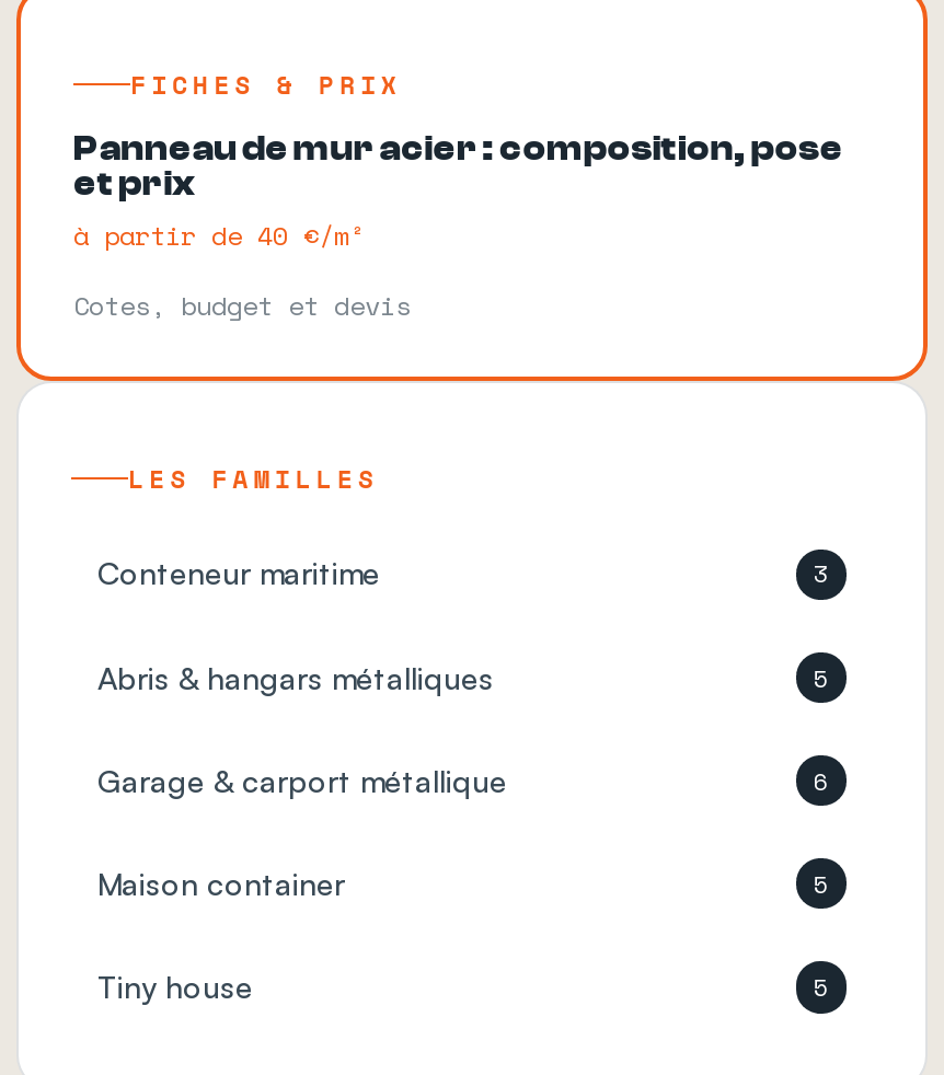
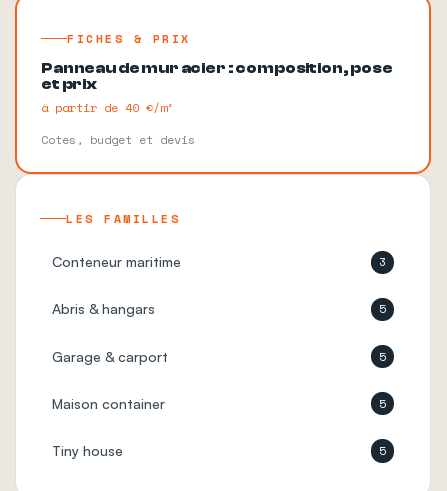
[97,658,494,695] Abris & hangars métalliques -> [52,300,155,317] Abris & hangars
[97,761,829,798] Garage & carport métallique | 6 -> [52,348,386,365] Garage & carport | 5

